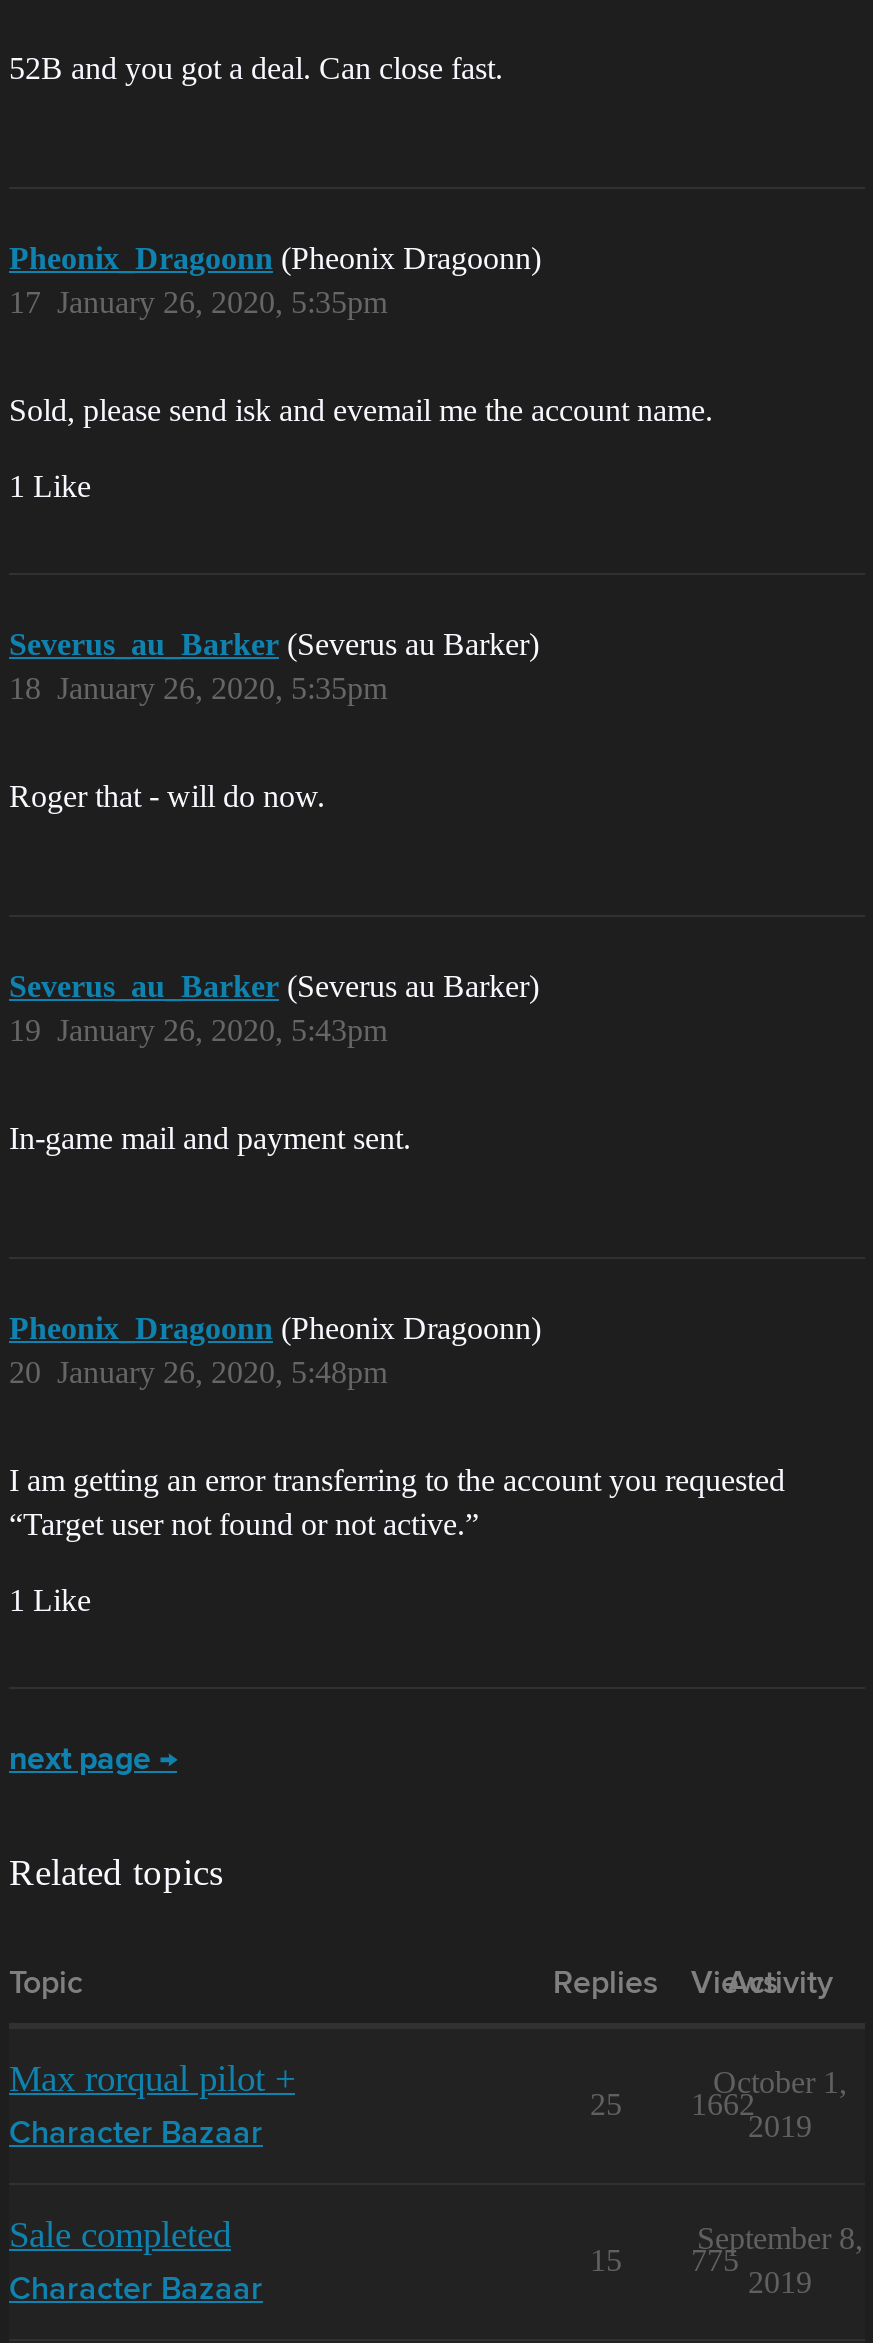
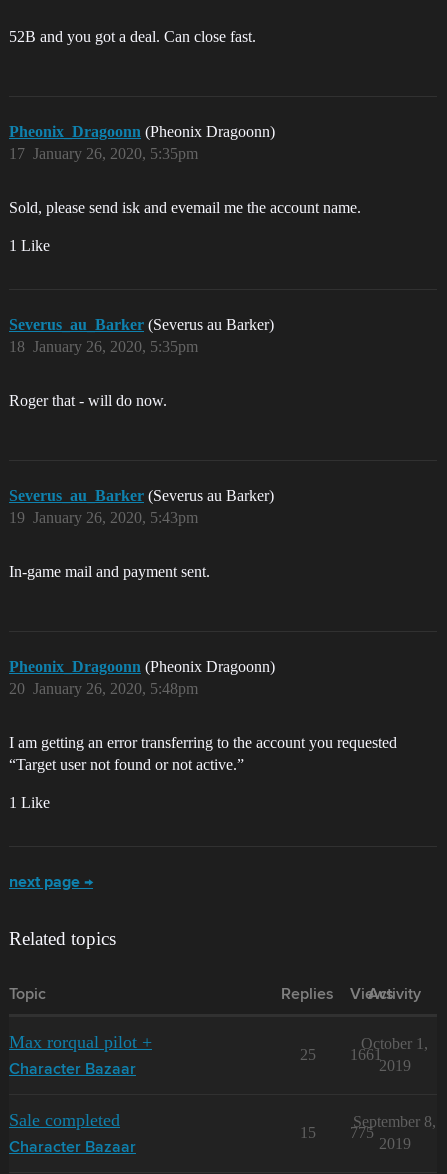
[691,2088,755,2122] 1662 -> [350,1046,382,1063] 1661

